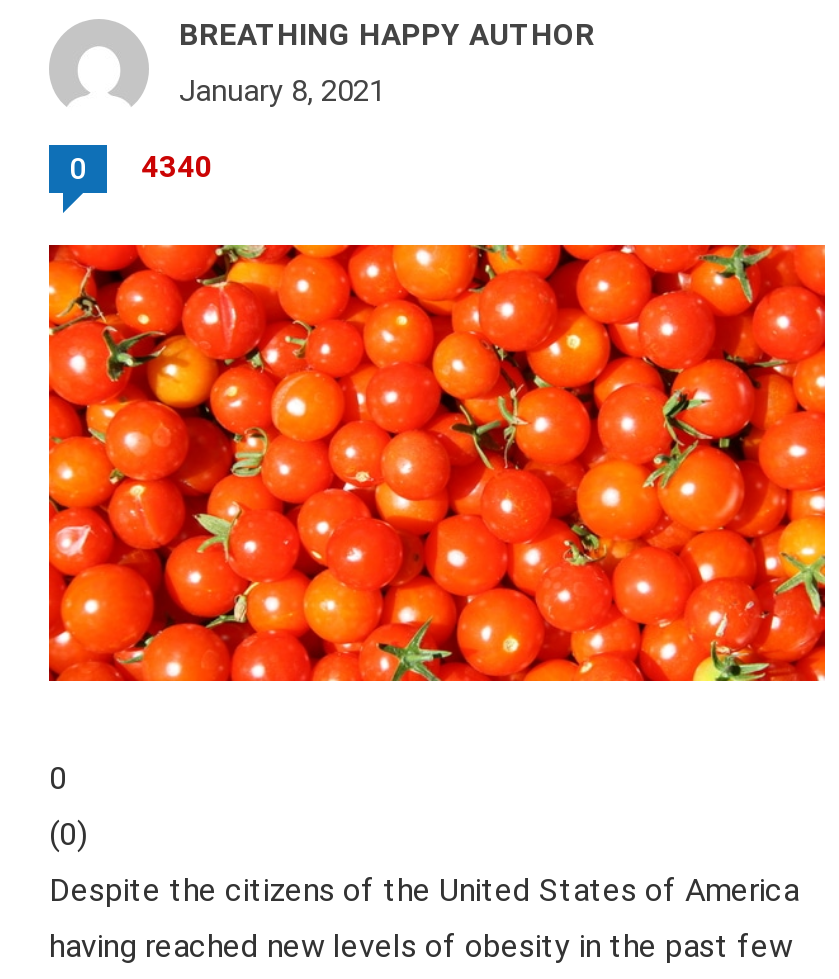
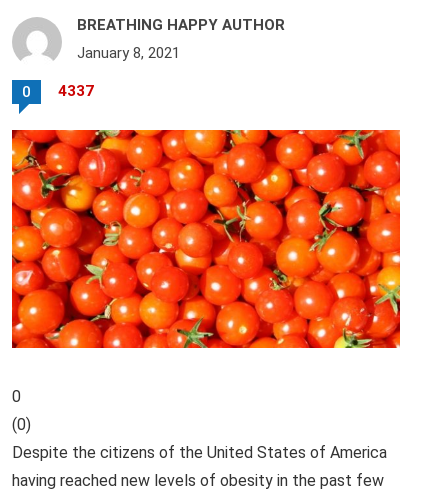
[69,149,213,187] 0 4340 -> [22,82,94,101] 0 4337

